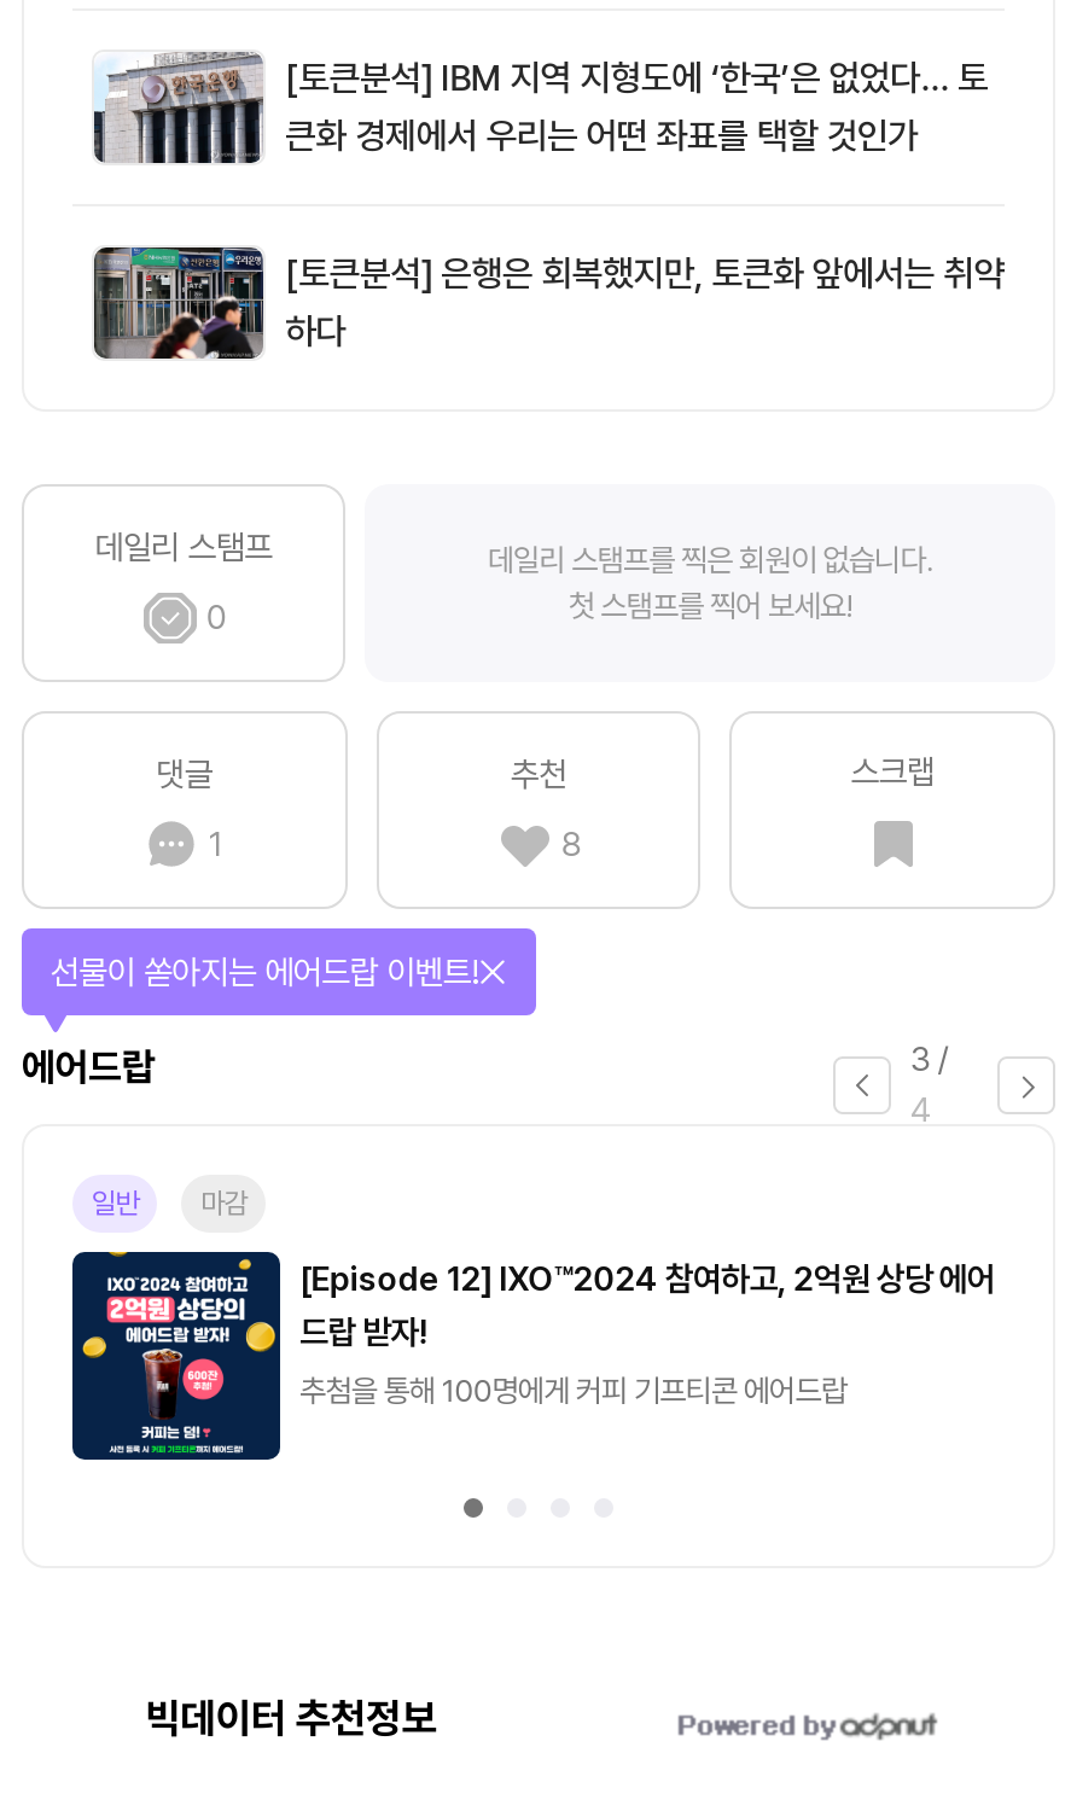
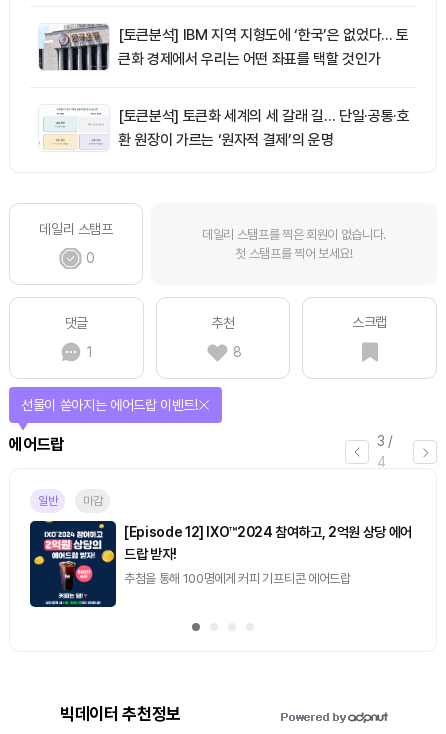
[92,245,1004,361] [image] | [토큰분석] 은행은 회복했지만, 토큰화 앞에서는 취약 | 하다 -> [39,105,409,151] [image] | [토큰분석] 토큰화 세계의 세 갈래 길… 단일·공통·호 | 환 원장이 가르는 ‘원자적 결제’의 운명

